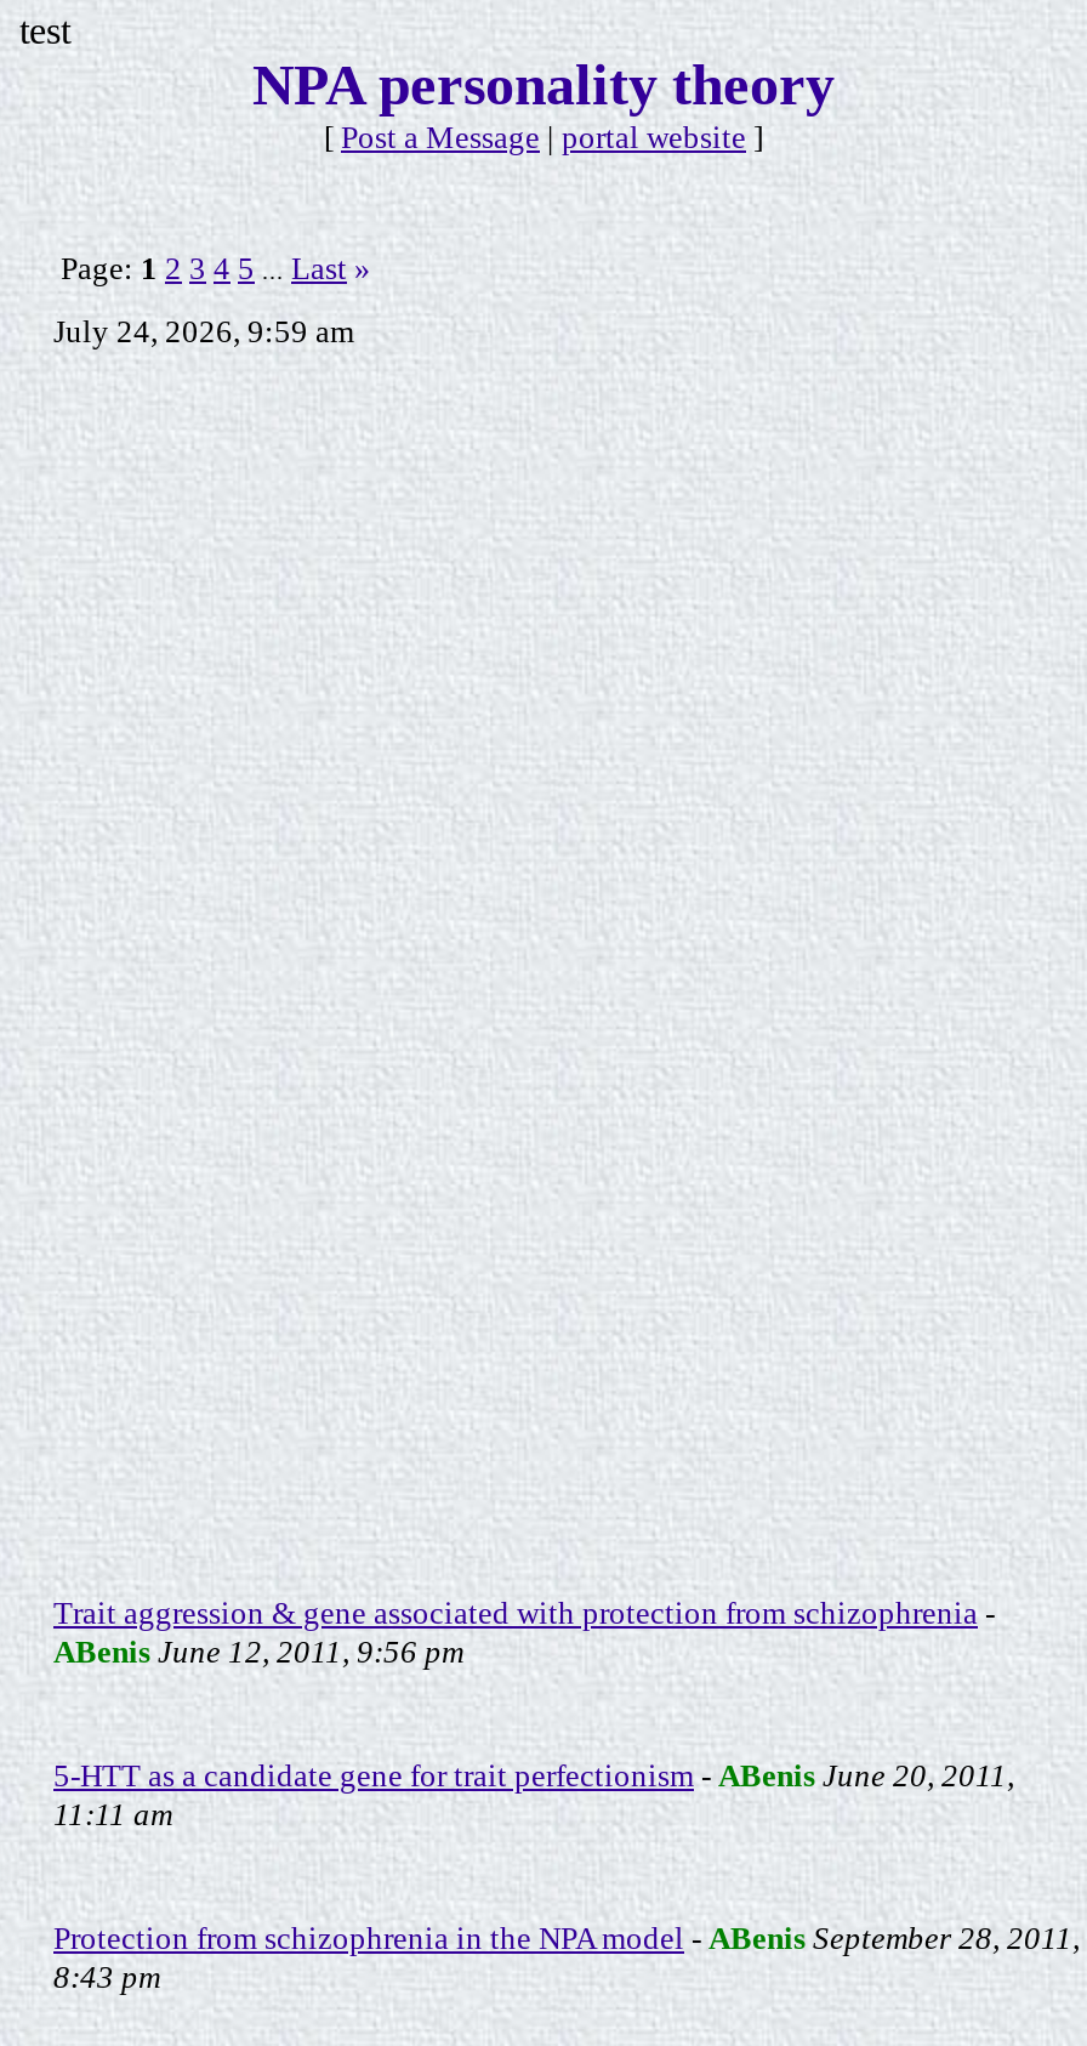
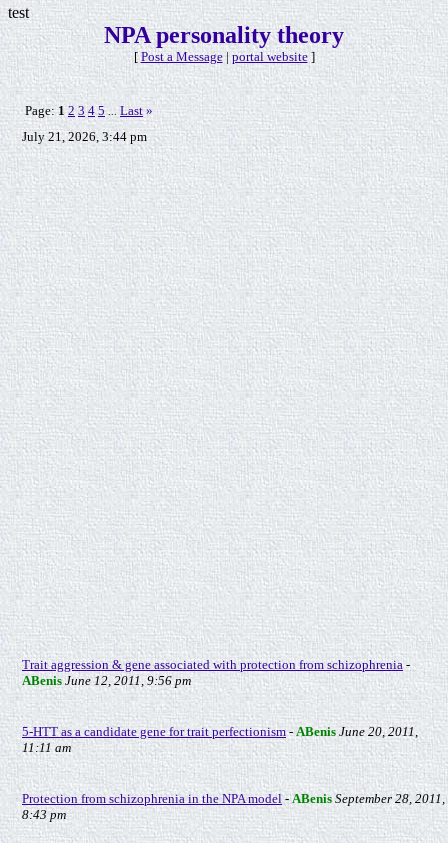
[53,313,369,349] July 24, 2026, 9:59 am -> [22,129,153,144] July 21, 2026, 3:44 pm

